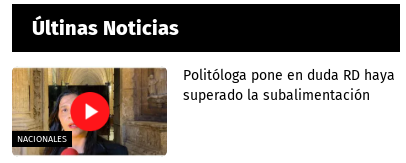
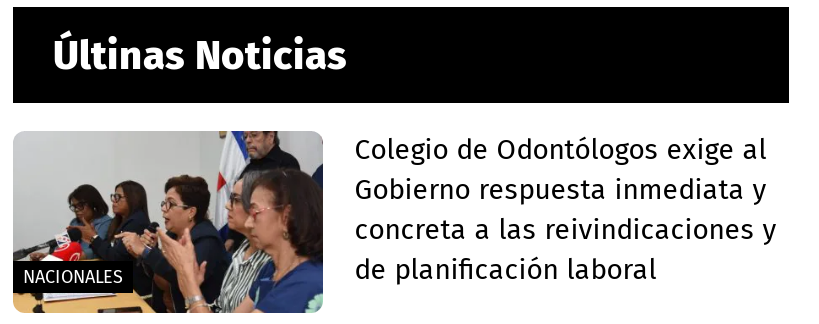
[12,66,395,157] [image] | Politóloga pone en duda RD haya | superado la subalimentación -> [13,129,776,315] [image] | Colegio de Odontólogos exige al | Gobierno respuesta inmediata y | concreta a las reivindicaciones y | de planificación laboral

